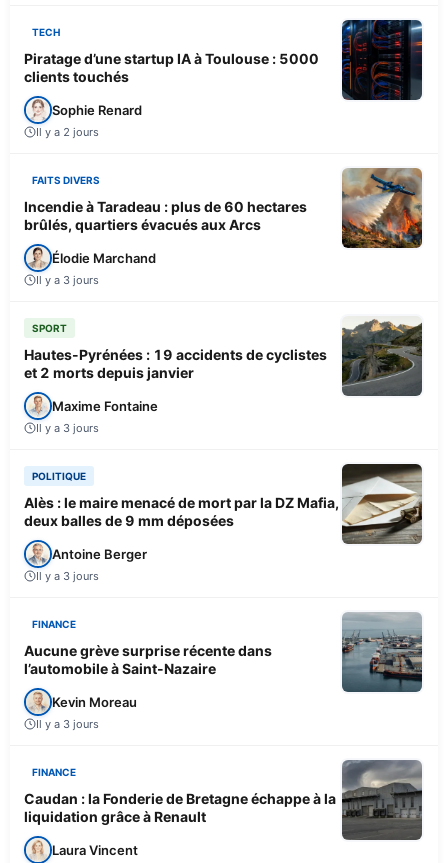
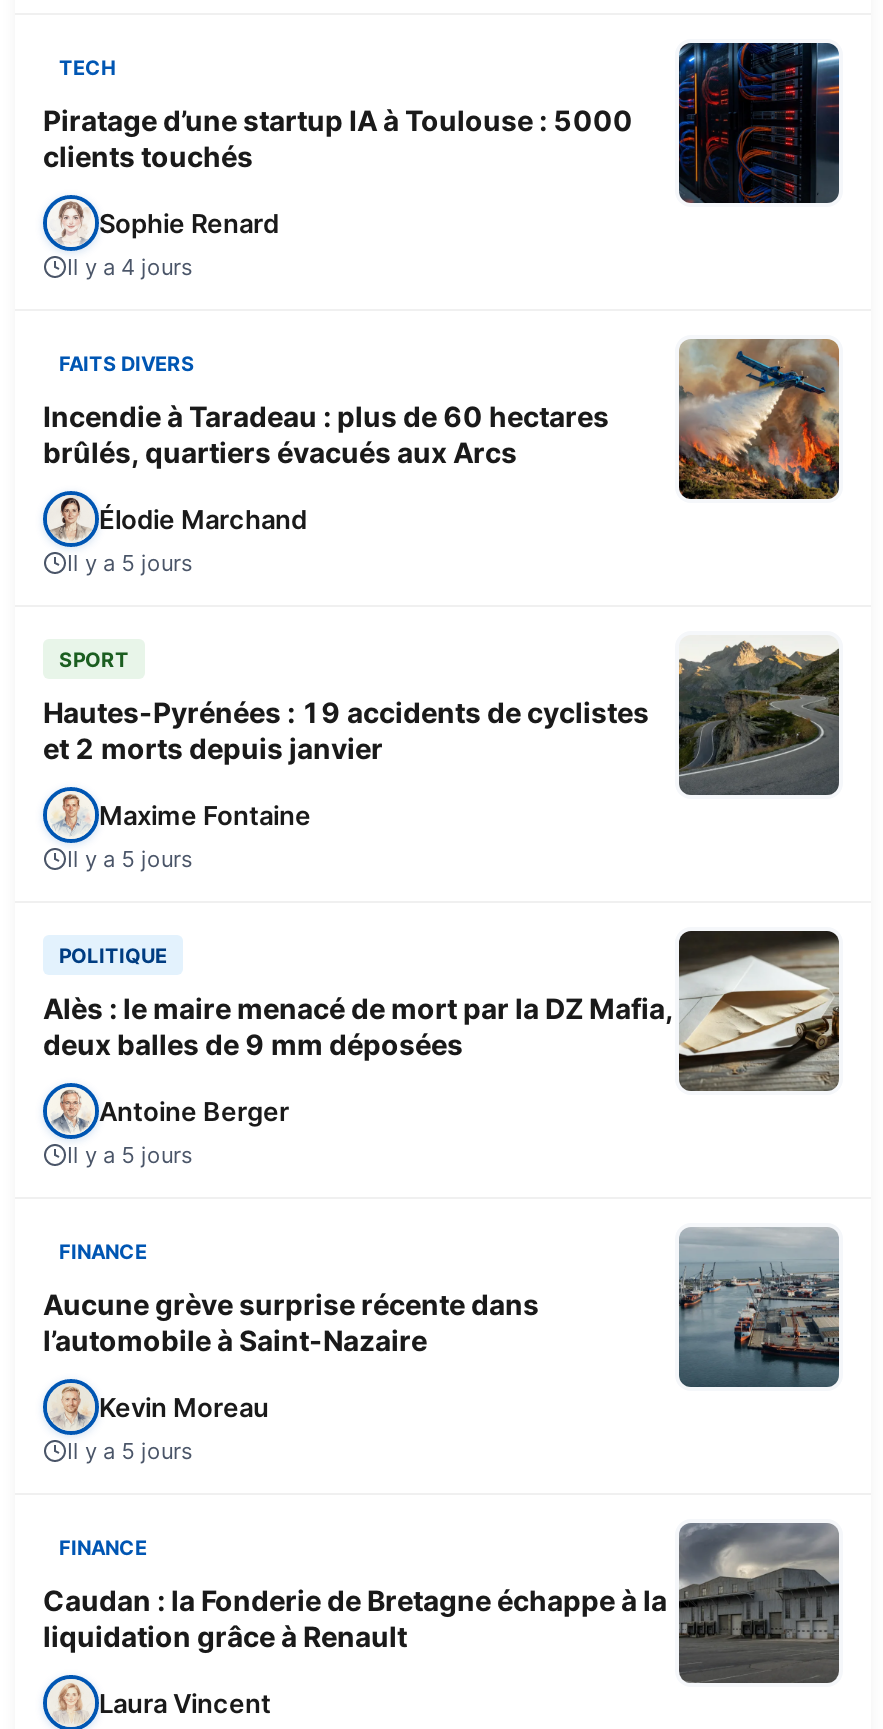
[36,125,99,139] Il y a 2 jours -> [67,252,193,280] Il y a 4 jours
[36,273,99,287] Il y a 3 jours -> [67,548,193,576] Il y a 5 jours
[36,421,99,435] Il y a 3 jours -> [67,844,193,872] Il y a 5 jours
[36,569,99,583] Il y a 3 jours -> [67,1140,193,1168] Il y a 5 jours
[36,717,99,731] Il y a 3 jours -> [67,1436,193,1464] Il y a 5 jours

